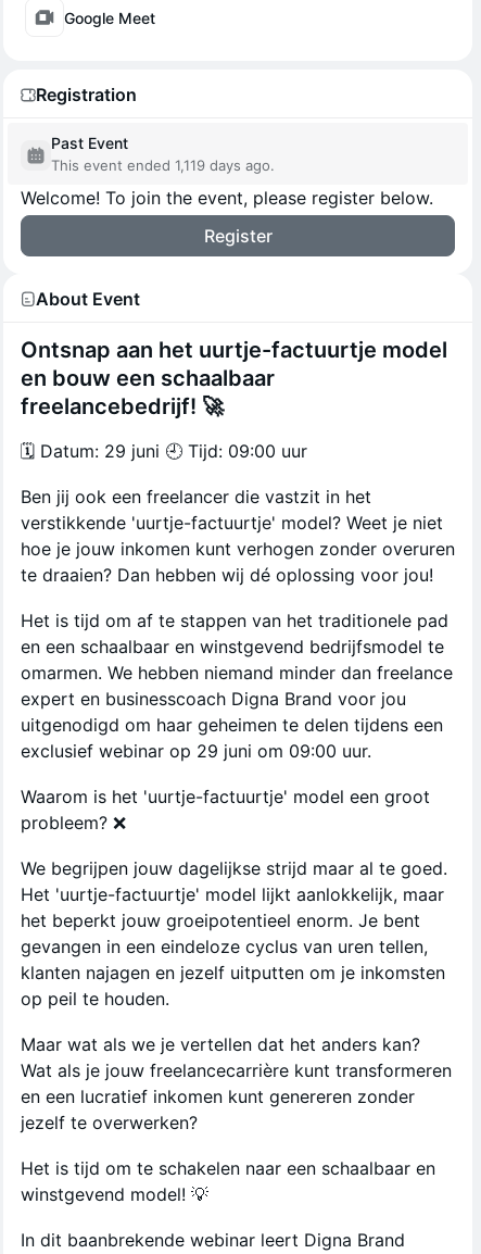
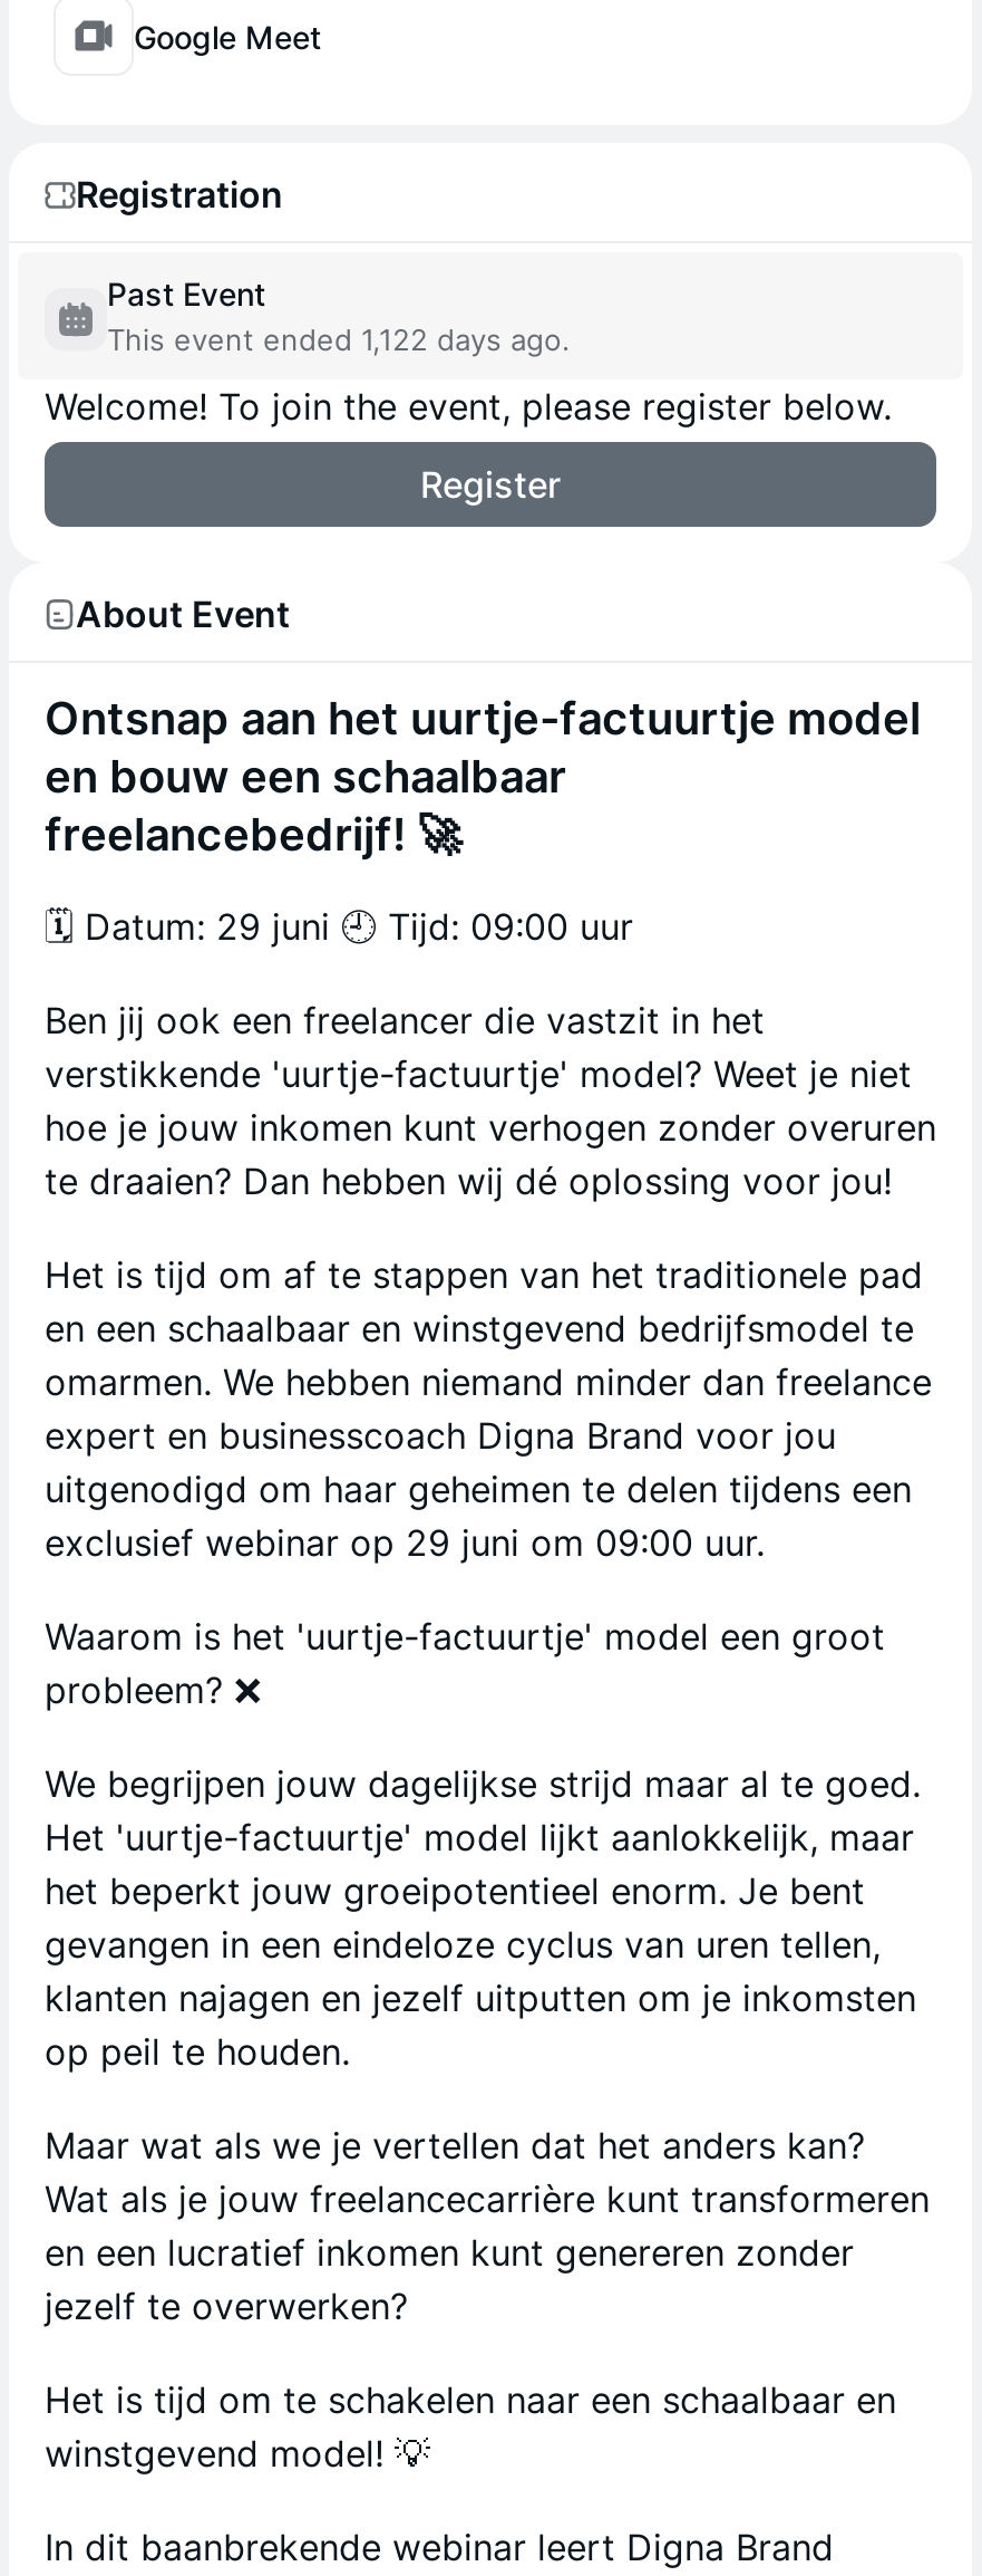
[51,156,275,174] This event ended 1,119 days ago. -> [107,321,571,357] This event ended 1,122 days ago.

